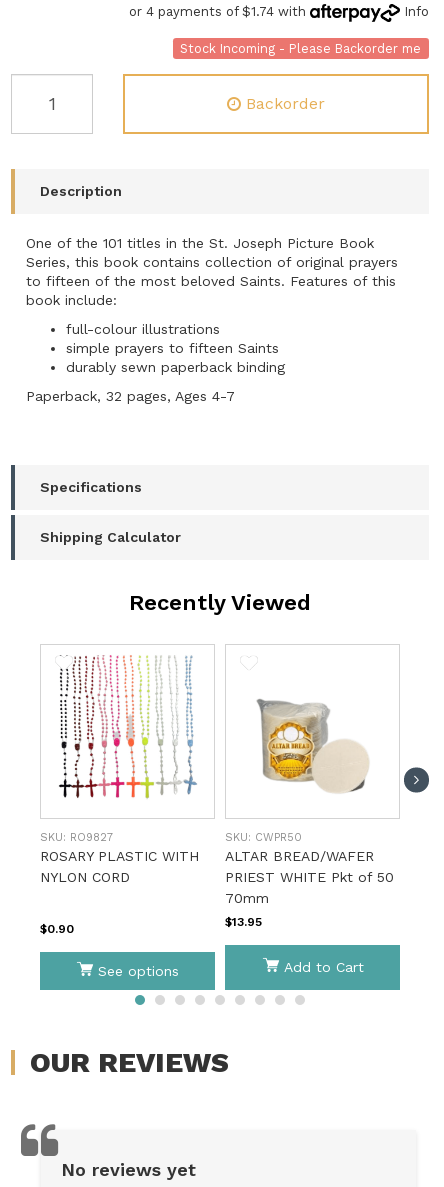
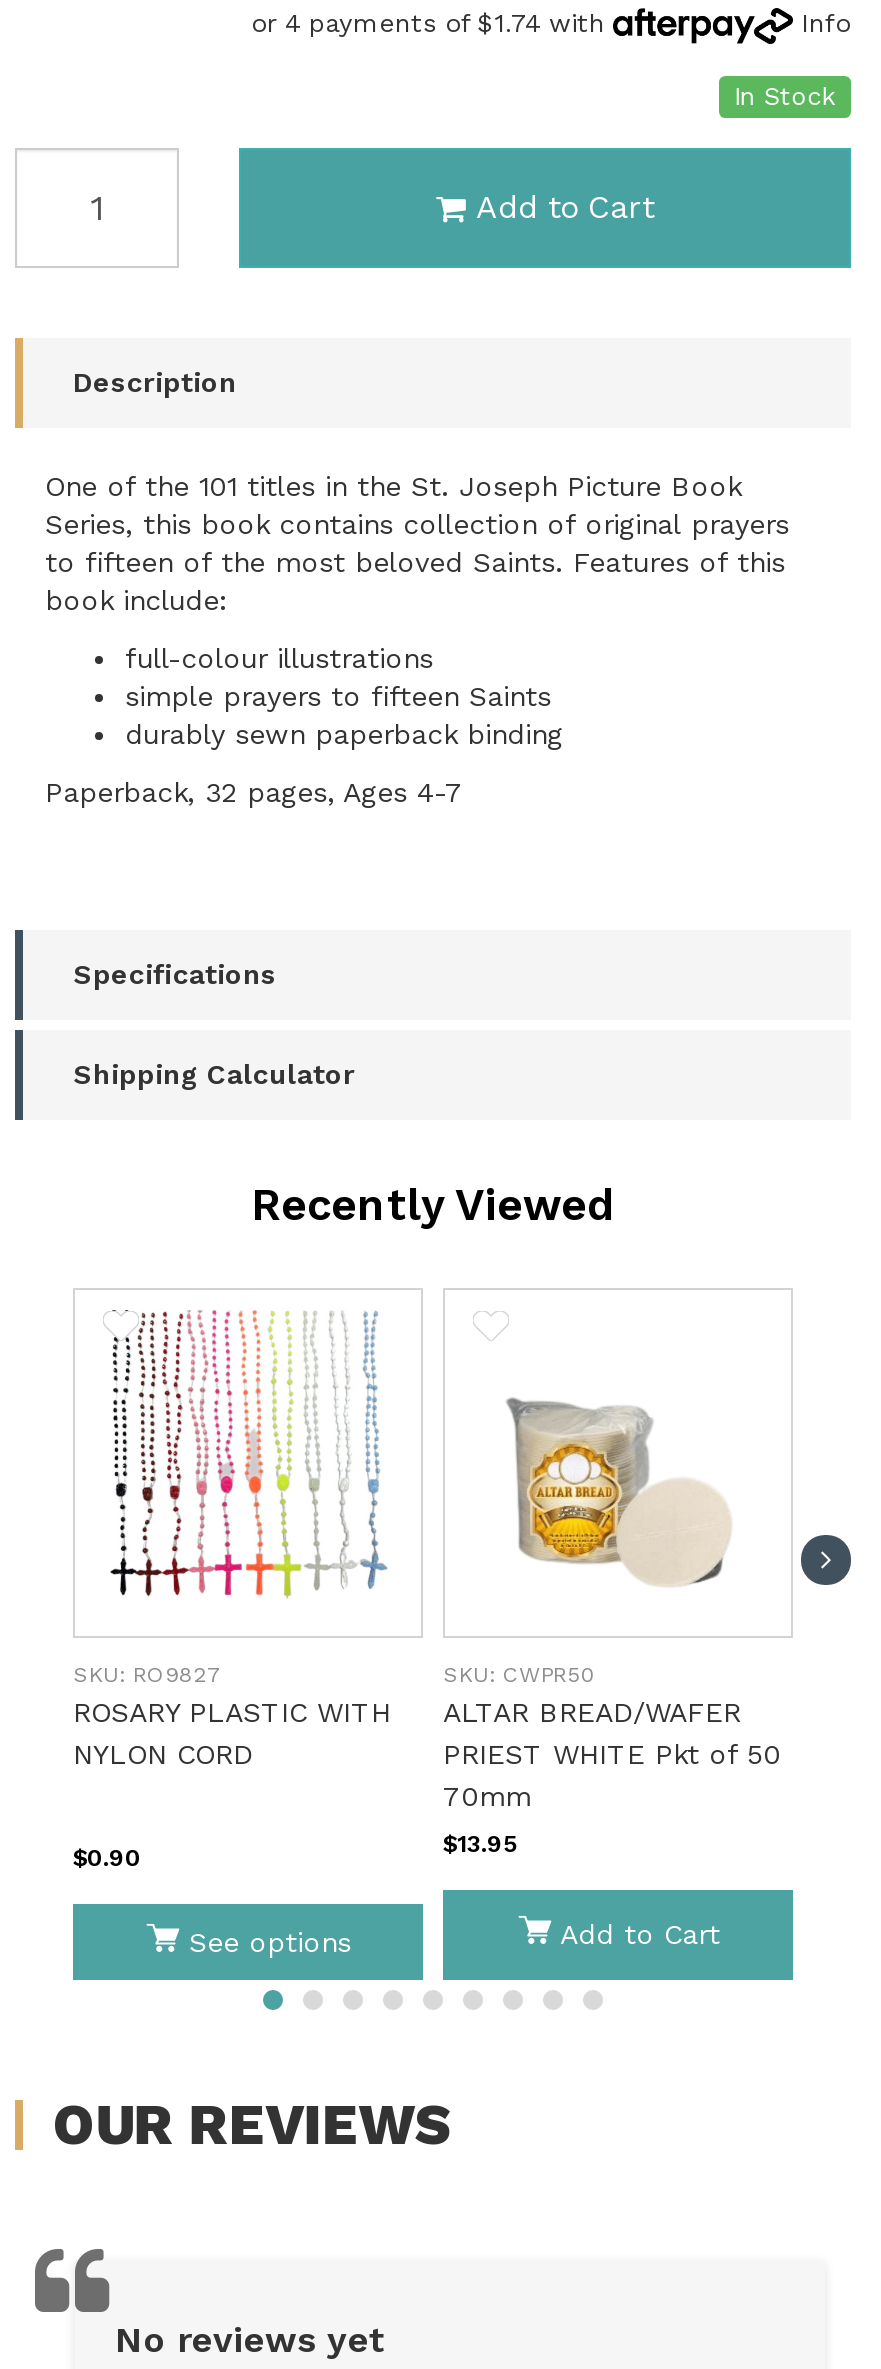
[180,41,421,56] Stock Incoming - Please Backorder me -> [734,81,836,111] In Stock
[246,94,325,113] Backorder -> [476,188,654,226] Add to Cart

